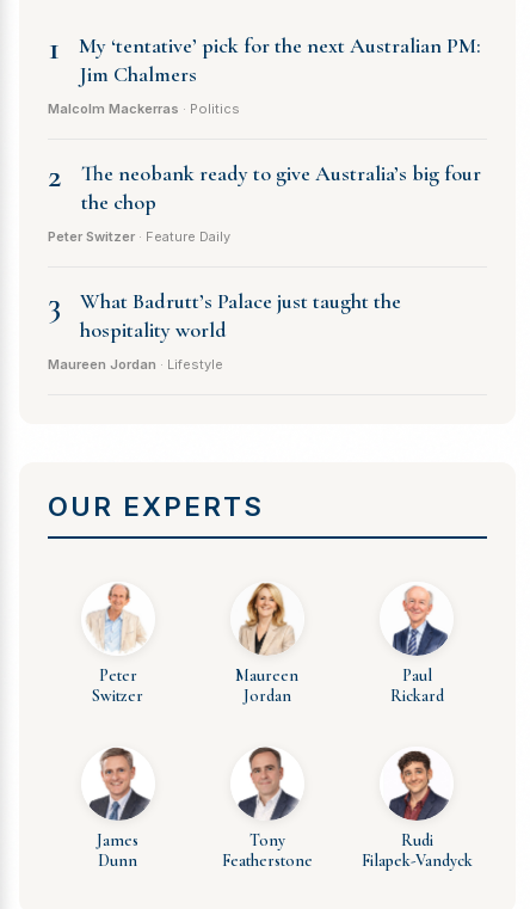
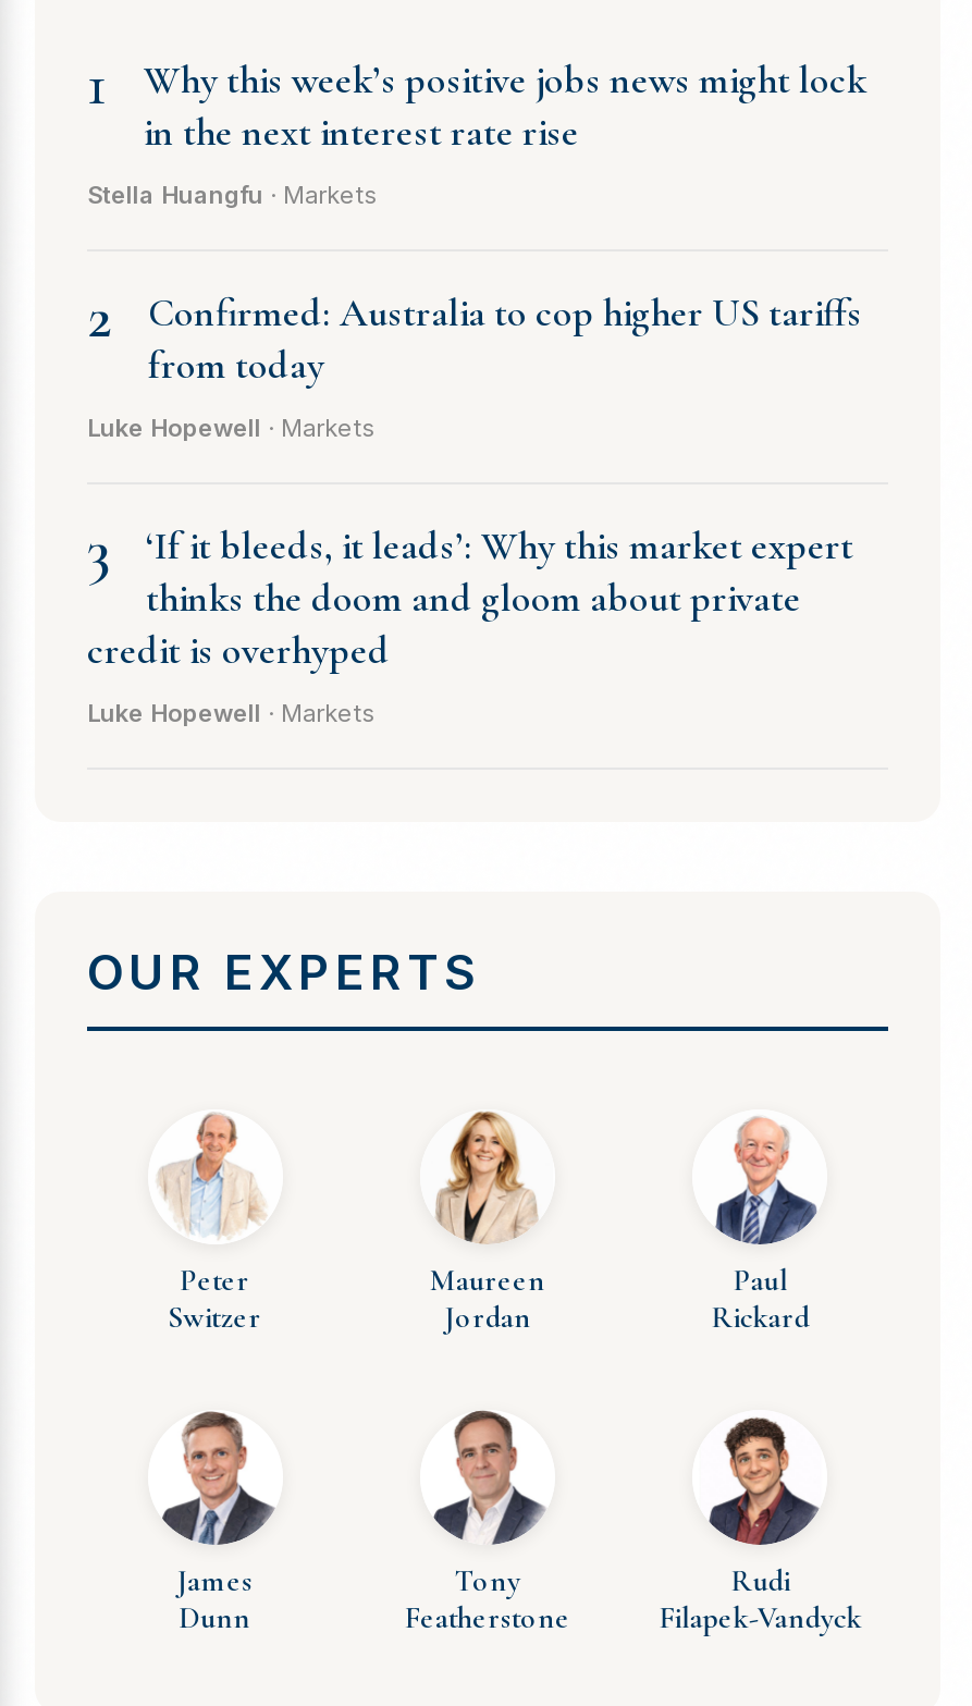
[79,32,481,87] My ‘tentative’ pick for the next Australian PM: | Jim Chalmers -> [144,56,866,156] Why this week’s positive jobs news might lock | in the next interest rate rise
[48,100,240,117] Malcolm Mackerras · Politics -> [87,180,379,210] Stella Huangfu · Markets
[81,160,481,215] The neobank ready to give Australia’s big four | the chop -> [148,289,862,389] Confirmed: Australia to cop higher US tariffs | from today
[48,228,230,245] Peter Switzer · Feature Daily -> [87,413,377,443] Luke Hopewell · Markets
[80,288,401,343] What Badrutt’s Palace just taught the | hospitality world -> [87,522,853,674] ‘If it bleeds, it leads’: Why this market expert | thinks the doom and gloom about private | credit is overhyped
[48,356,223,373] Maureen Jordan · Lifestyle -> [87,698,377,729] Luke Hopewell · Markets

